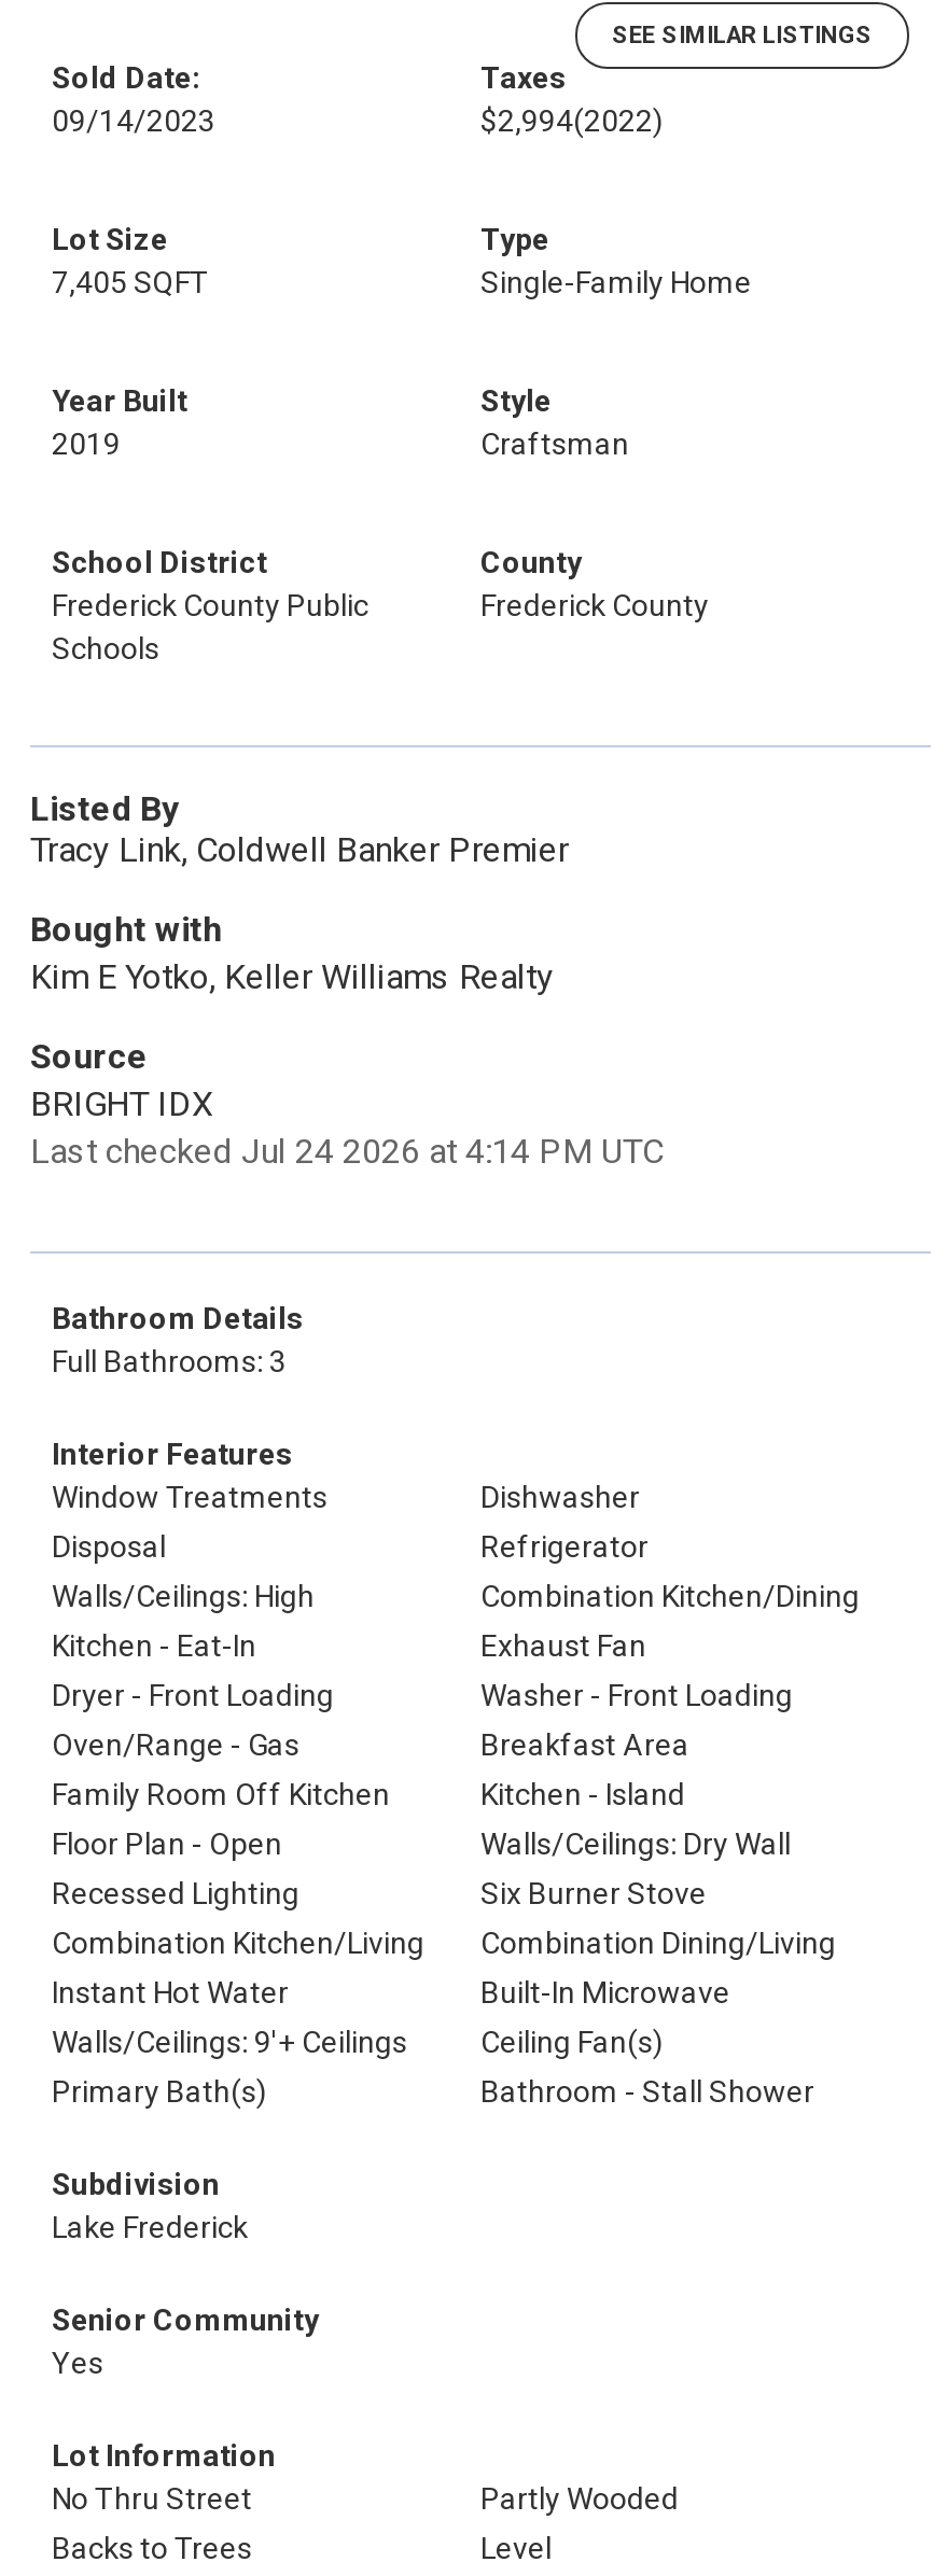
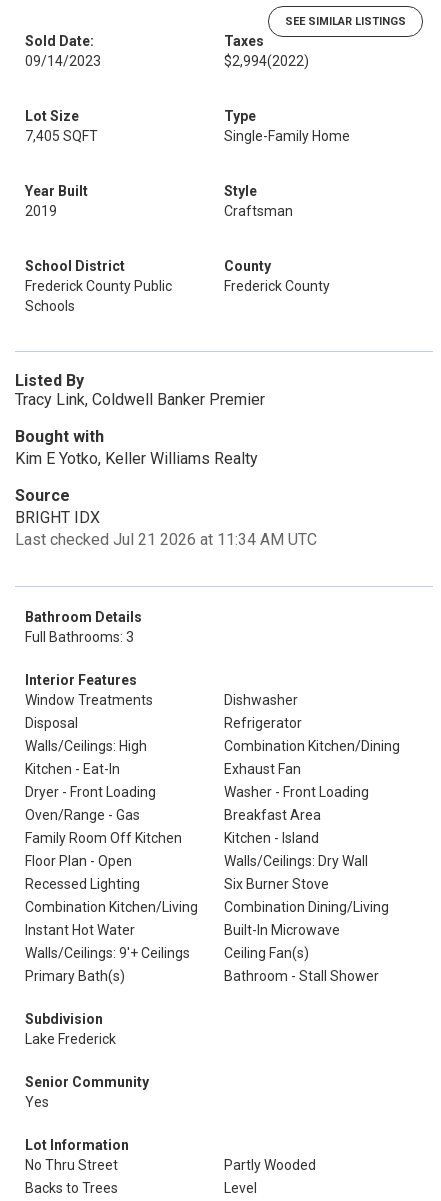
[30,1131,664,1172] Last checked Jul 24 2026 at 4:14 PM UTC -> [15,530,317,549] Last checked Jul 21 2026 at 11:34 AM UTC

